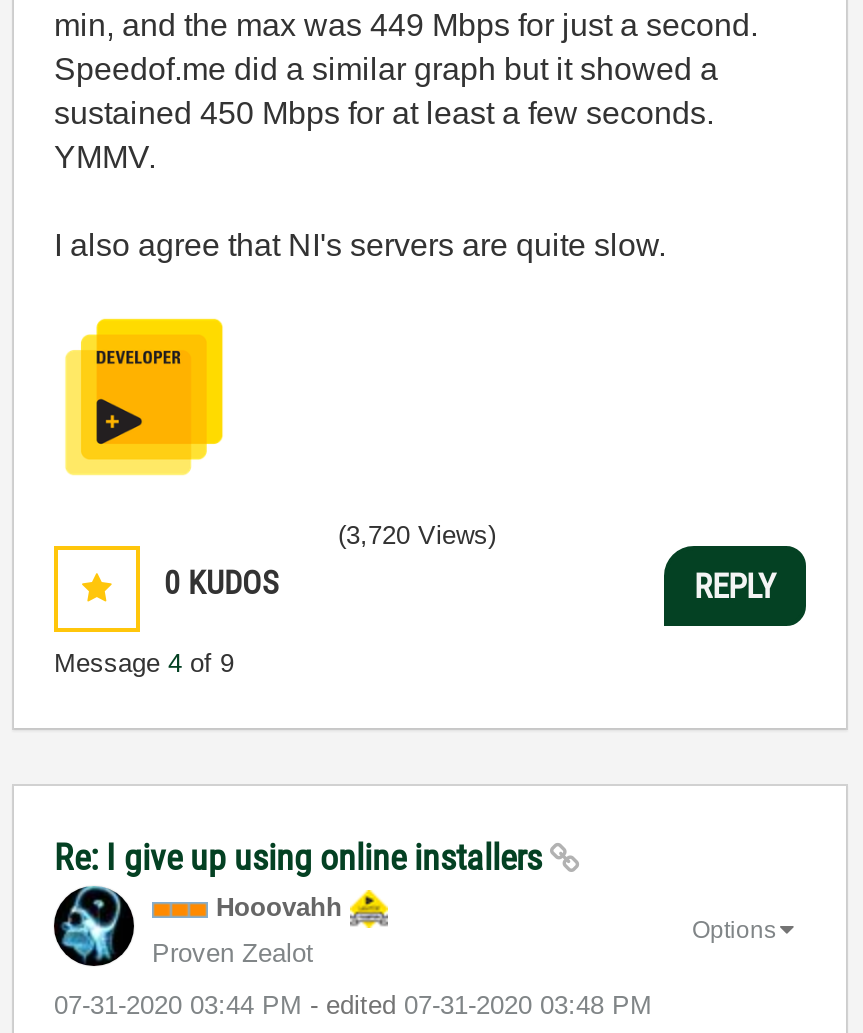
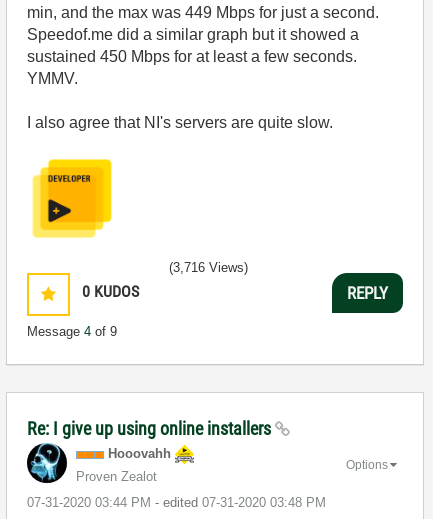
[338,520,496,550] (3,720 Views) -> [169,260,248,275] (3,716 Views)

